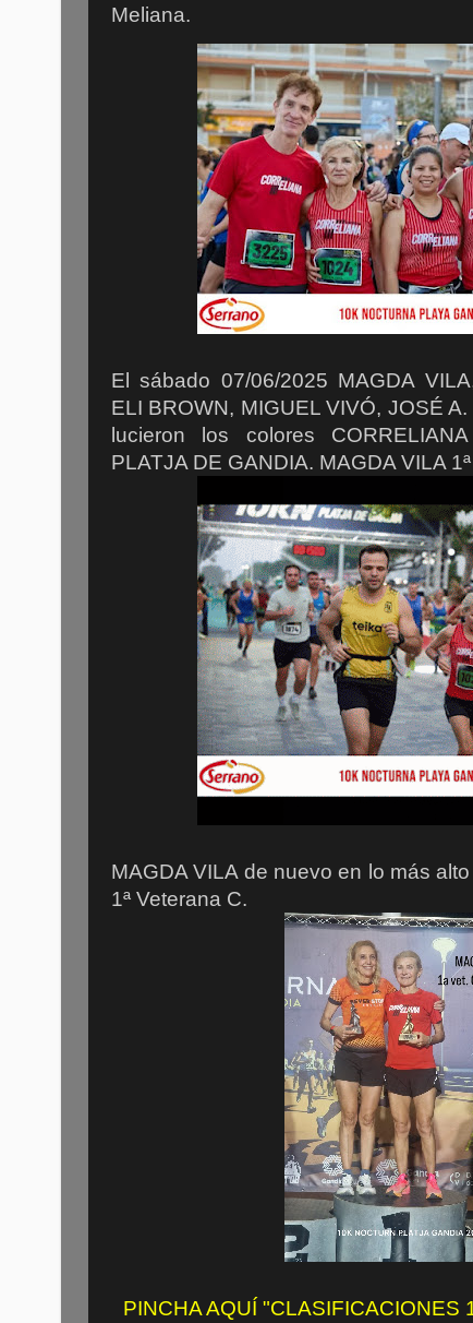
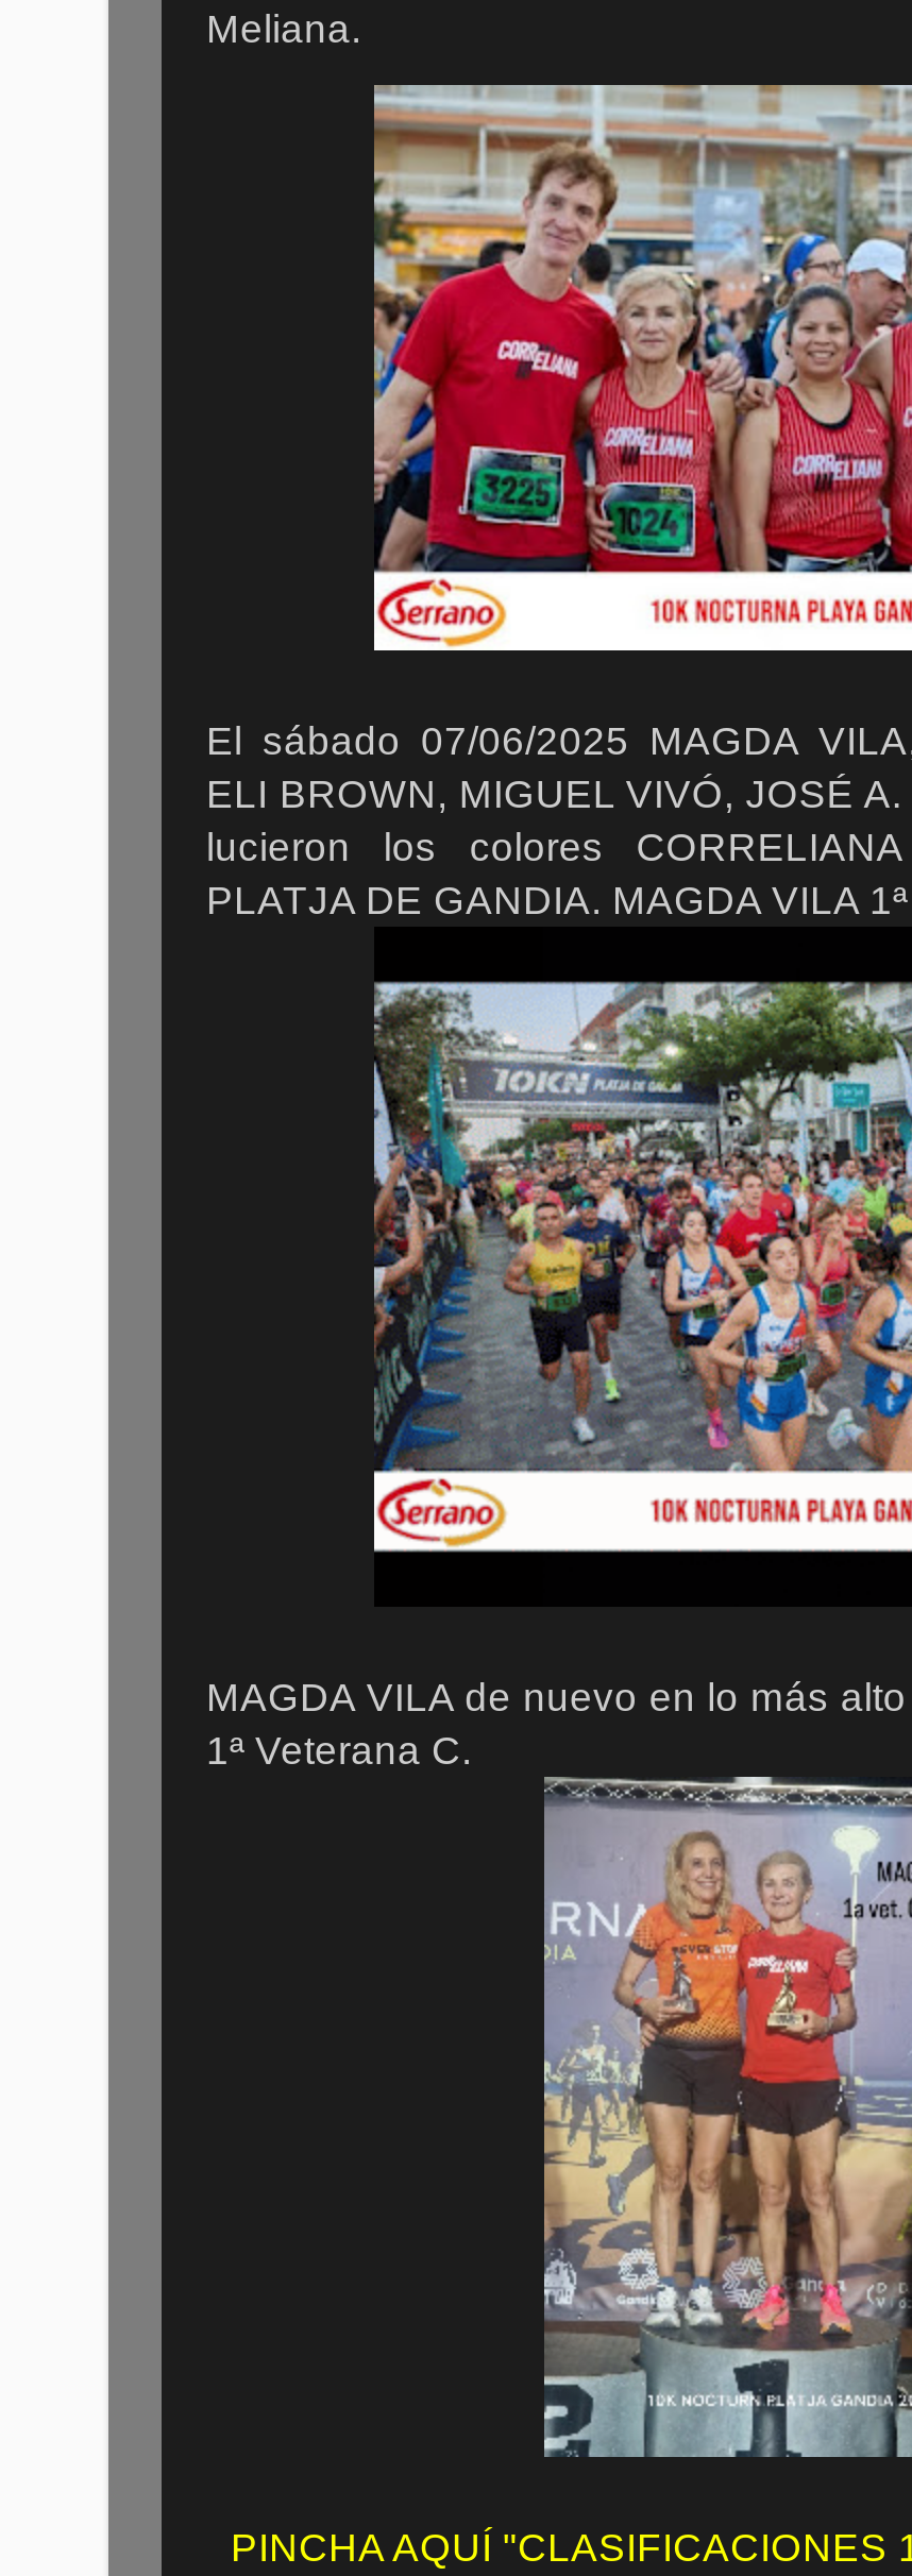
[196,504,470,756] [image] -> [372,980,906,1473] [image]

